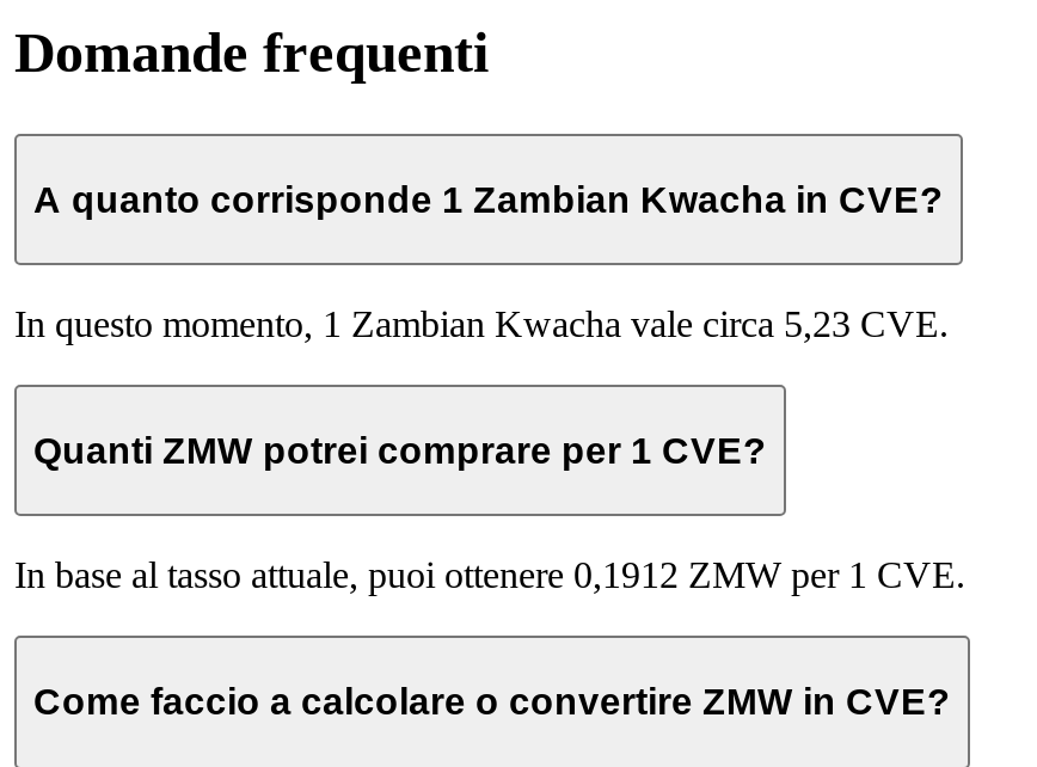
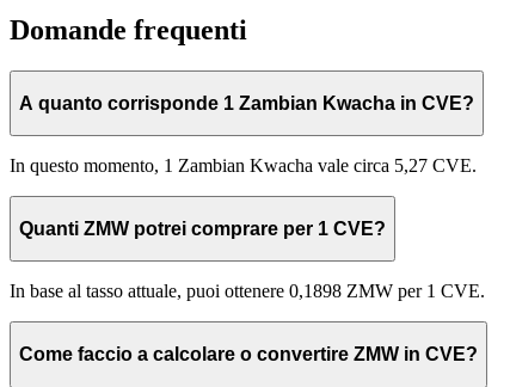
[14,304,949,345] In questo momento, 1 Zambian Kwacha vale circa 5,23 CVE. -> [10,156,477,176] In questo momento, 1 Zambian Kwacha vale circa 5,27 CVE.
[14,555,965,596] In base al tasso attuale, puoi ottenere 0,1912 ZMW per 1 CVE. -> [10,281,485,301] In base al tasso attuale, puoi ottenere 0,1898 ZMW per 1 CVE.

